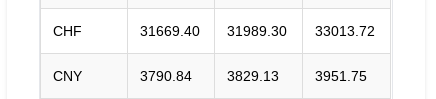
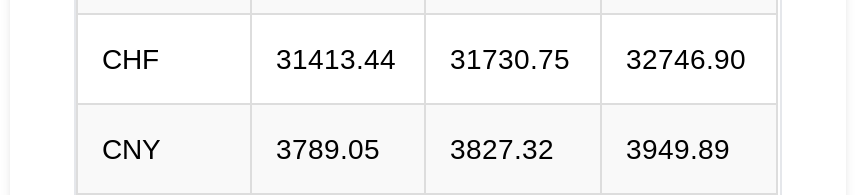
[140,23,200,39] 31669.40 -> [276,42,396,74] 31413.44
[227,23,287,39] 31989.30 -> [450,42,570,74] 31730.75
[315,23,375,39] 33013.72 -> [626,42,746,74] 32746.90
[140,68,192,84] 3790.84 -> [276,132,380,164] 3789.05
[227,68,279,84] 3829.13 -> [450,132,554,164] 3827.32
[315,68,367,84] 3951.75 -> [626,132,730,164] 3949.89

